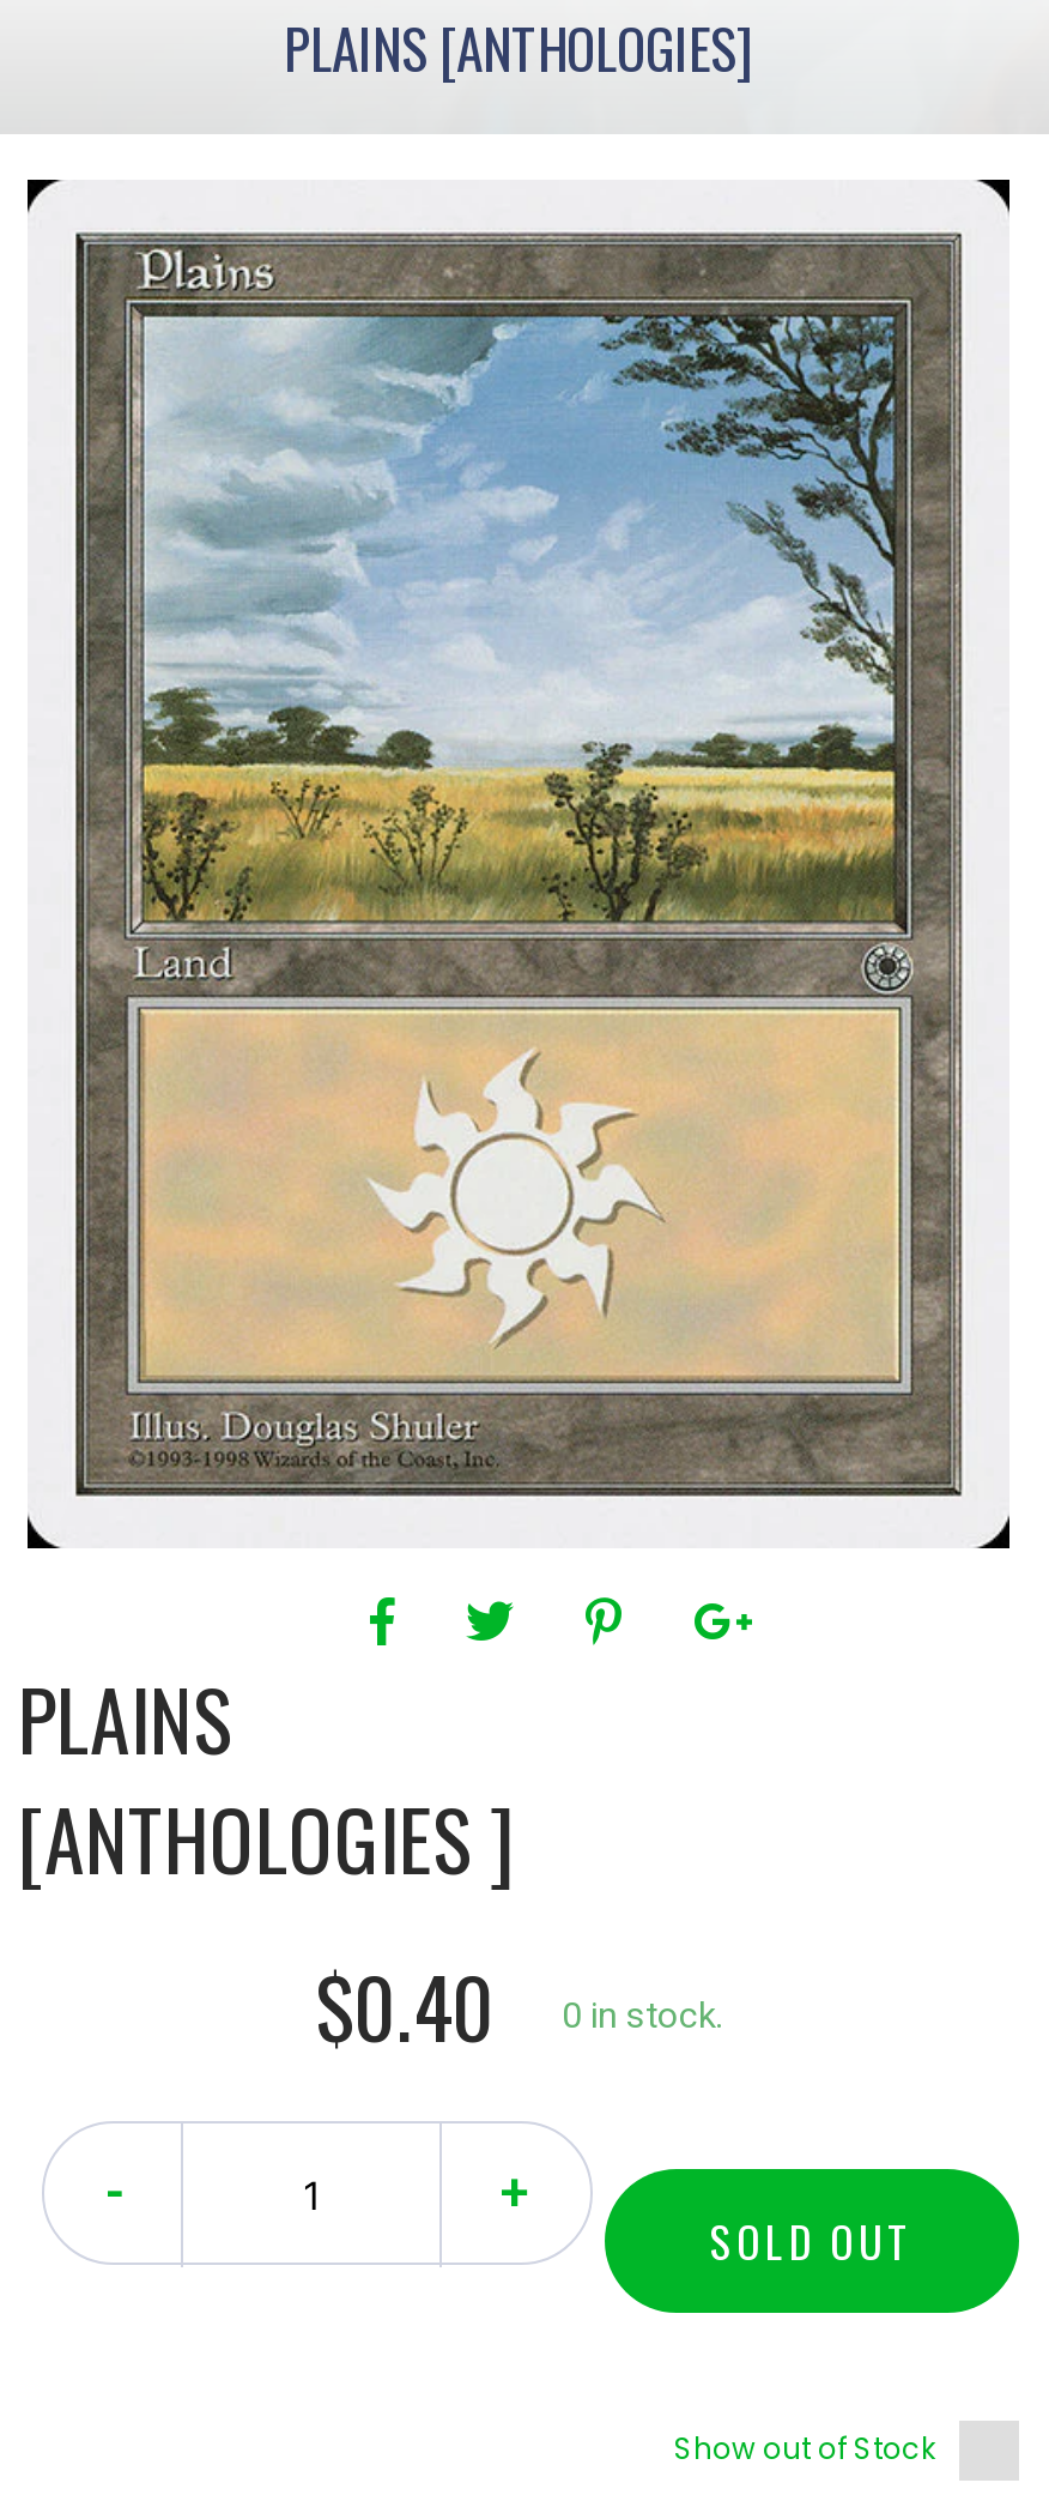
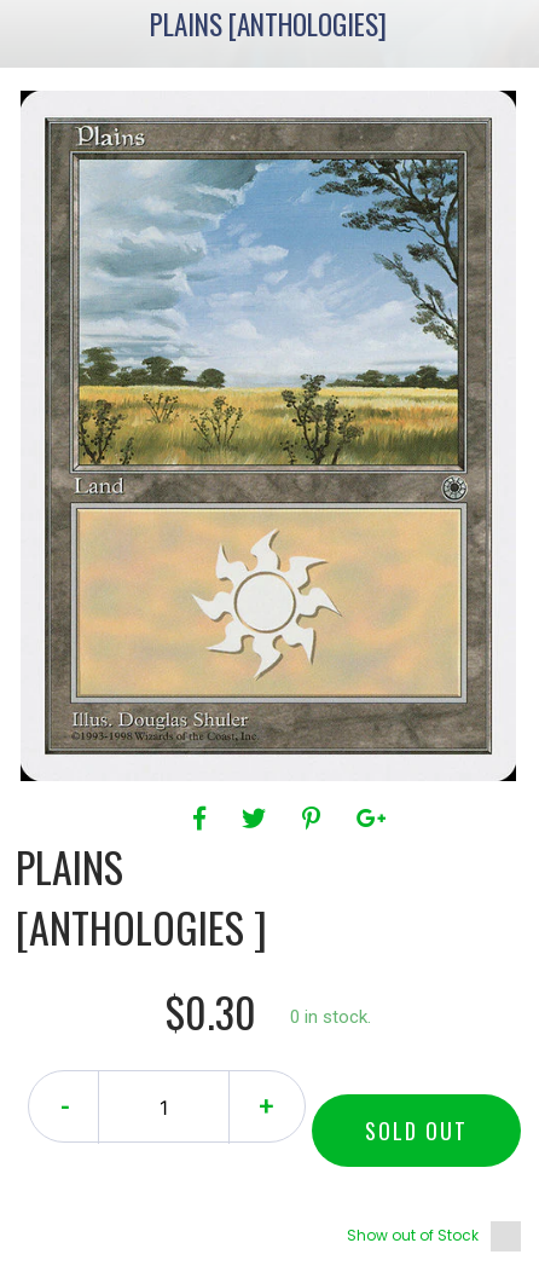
[315,1944,722,2067] $0.40 0 in stock. -> [166,981,371,1043] $0.30 0 in stock.

